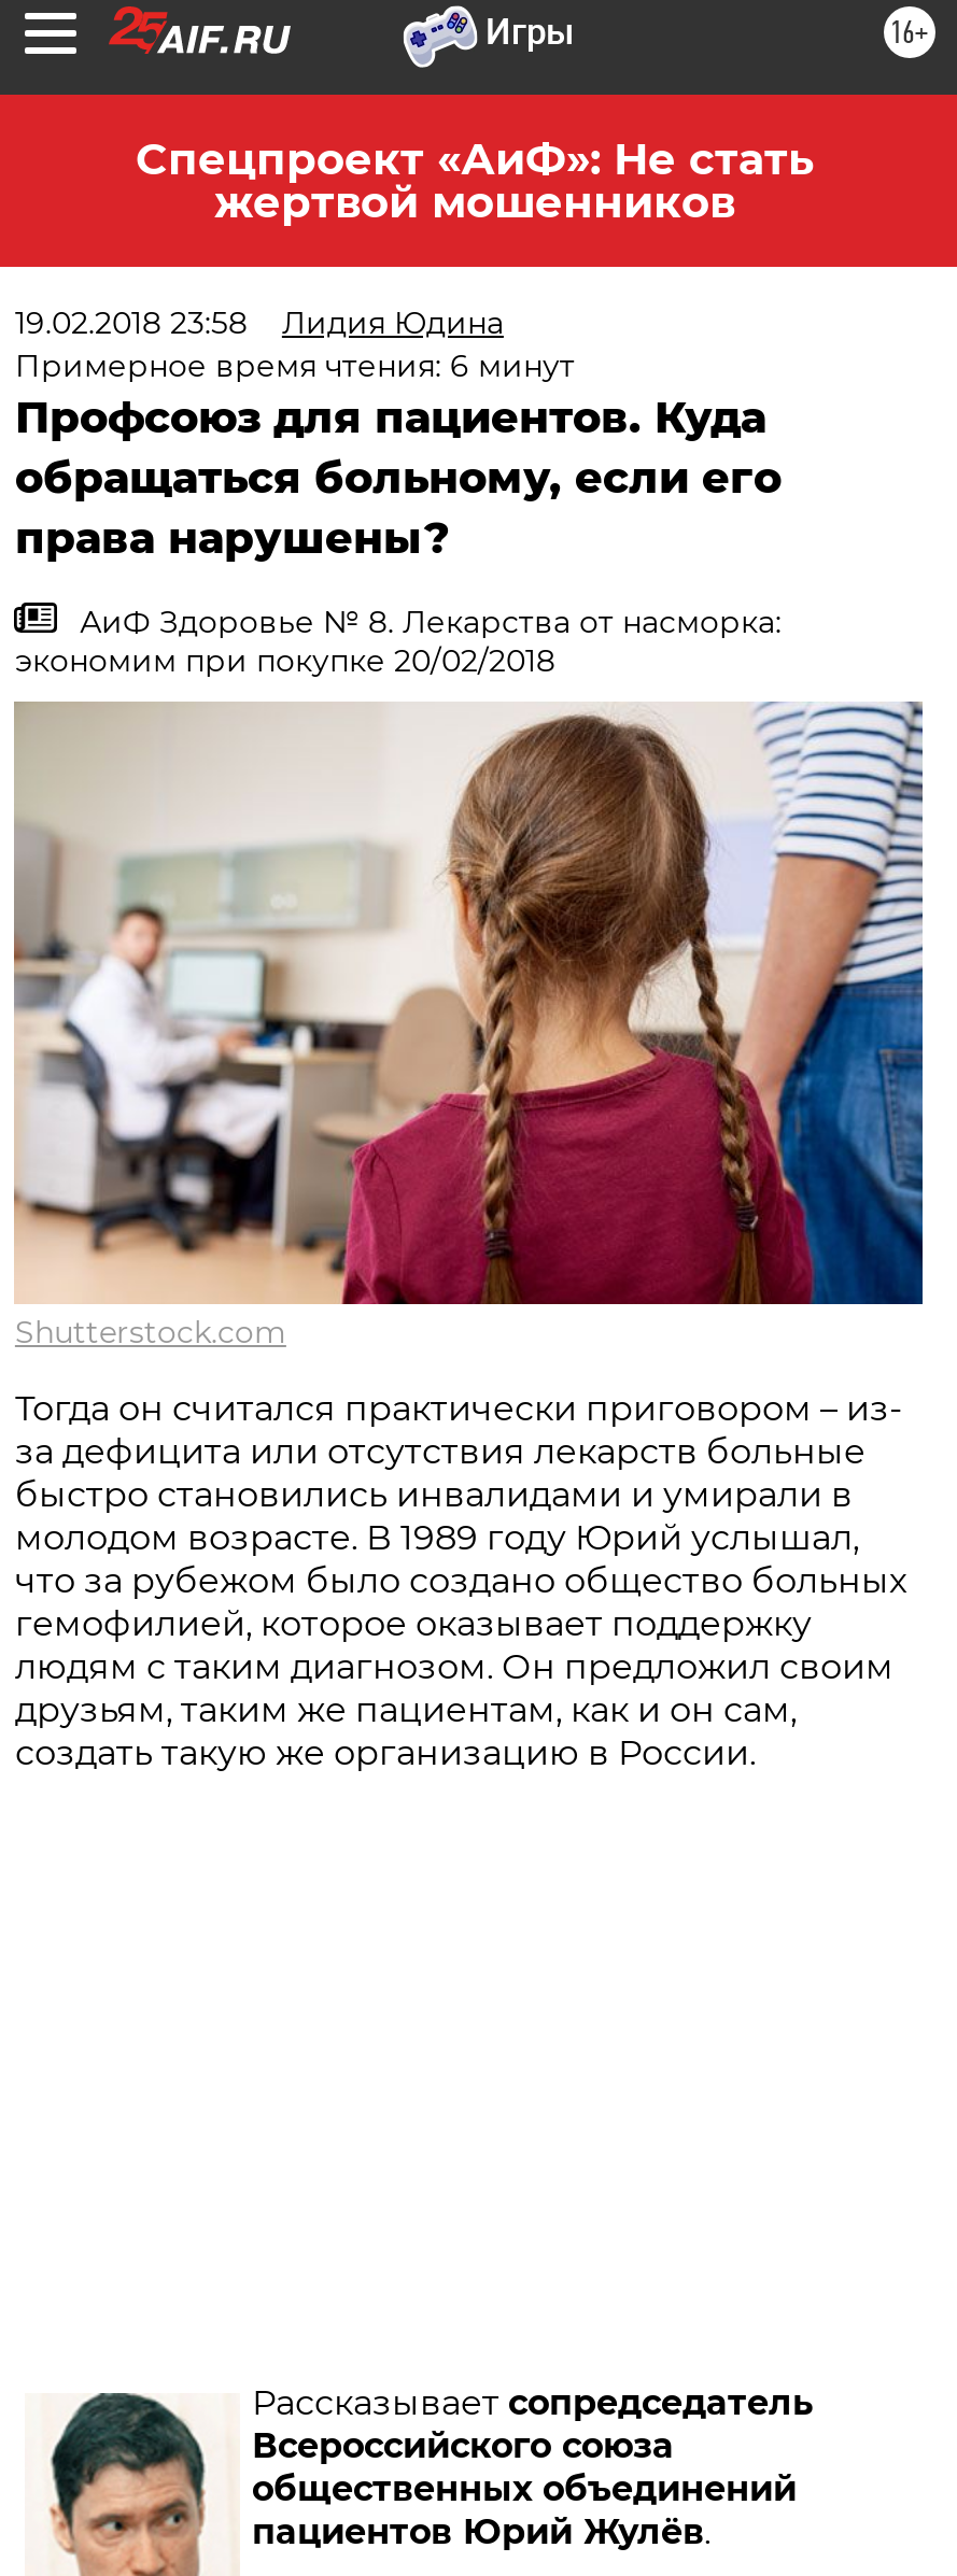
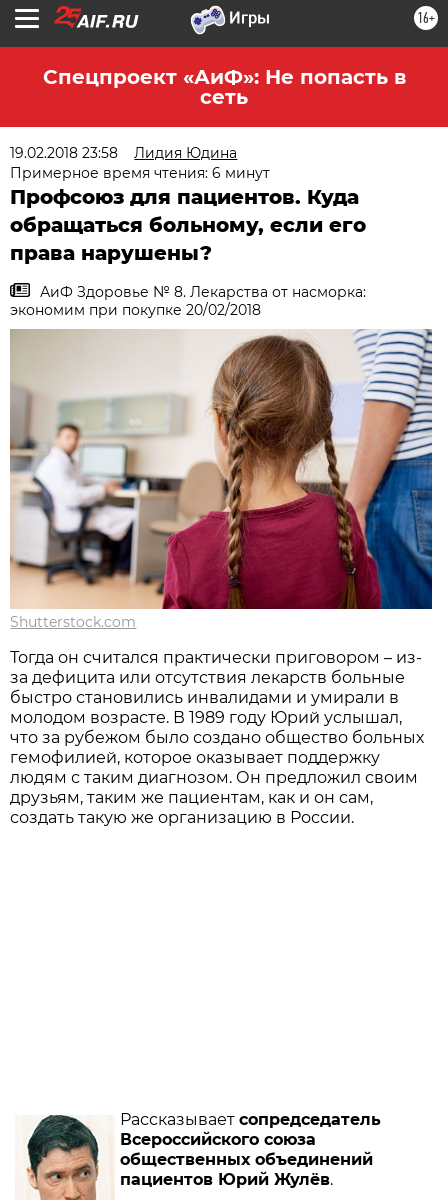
[136,133,814,228] Спецпроект «АиФ»: Не стать | жертвой мошенников -> [42,65,405,109] Спецпроект «АиФ»: Не попасть в | сеть

